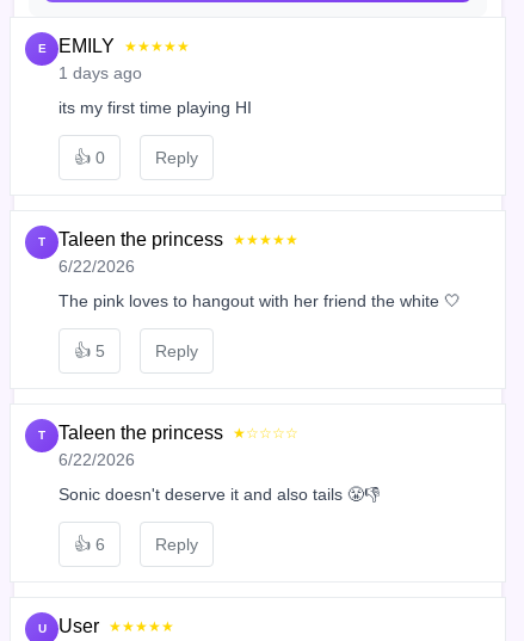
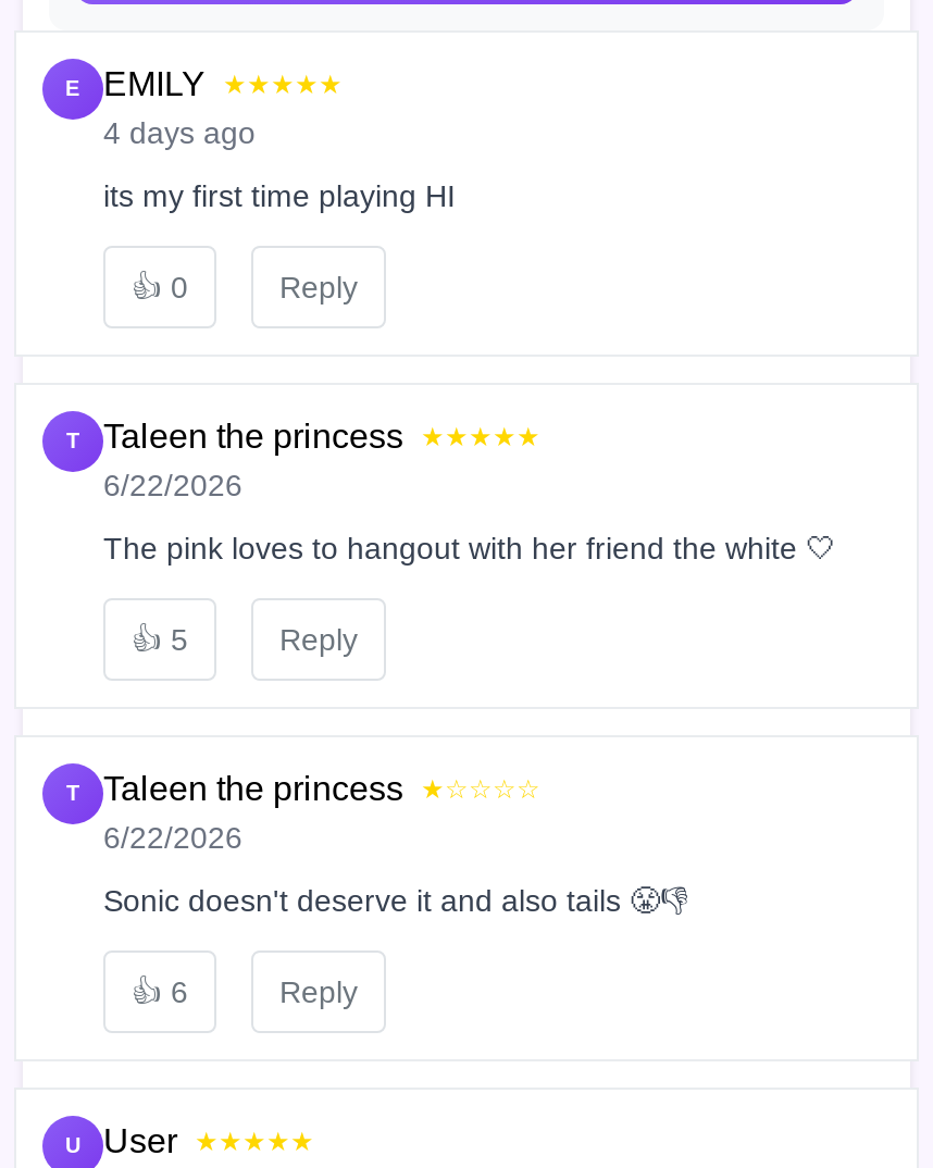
[58,63,142,82] 1 days ago -> [103,115,256,149] 4 days ago

